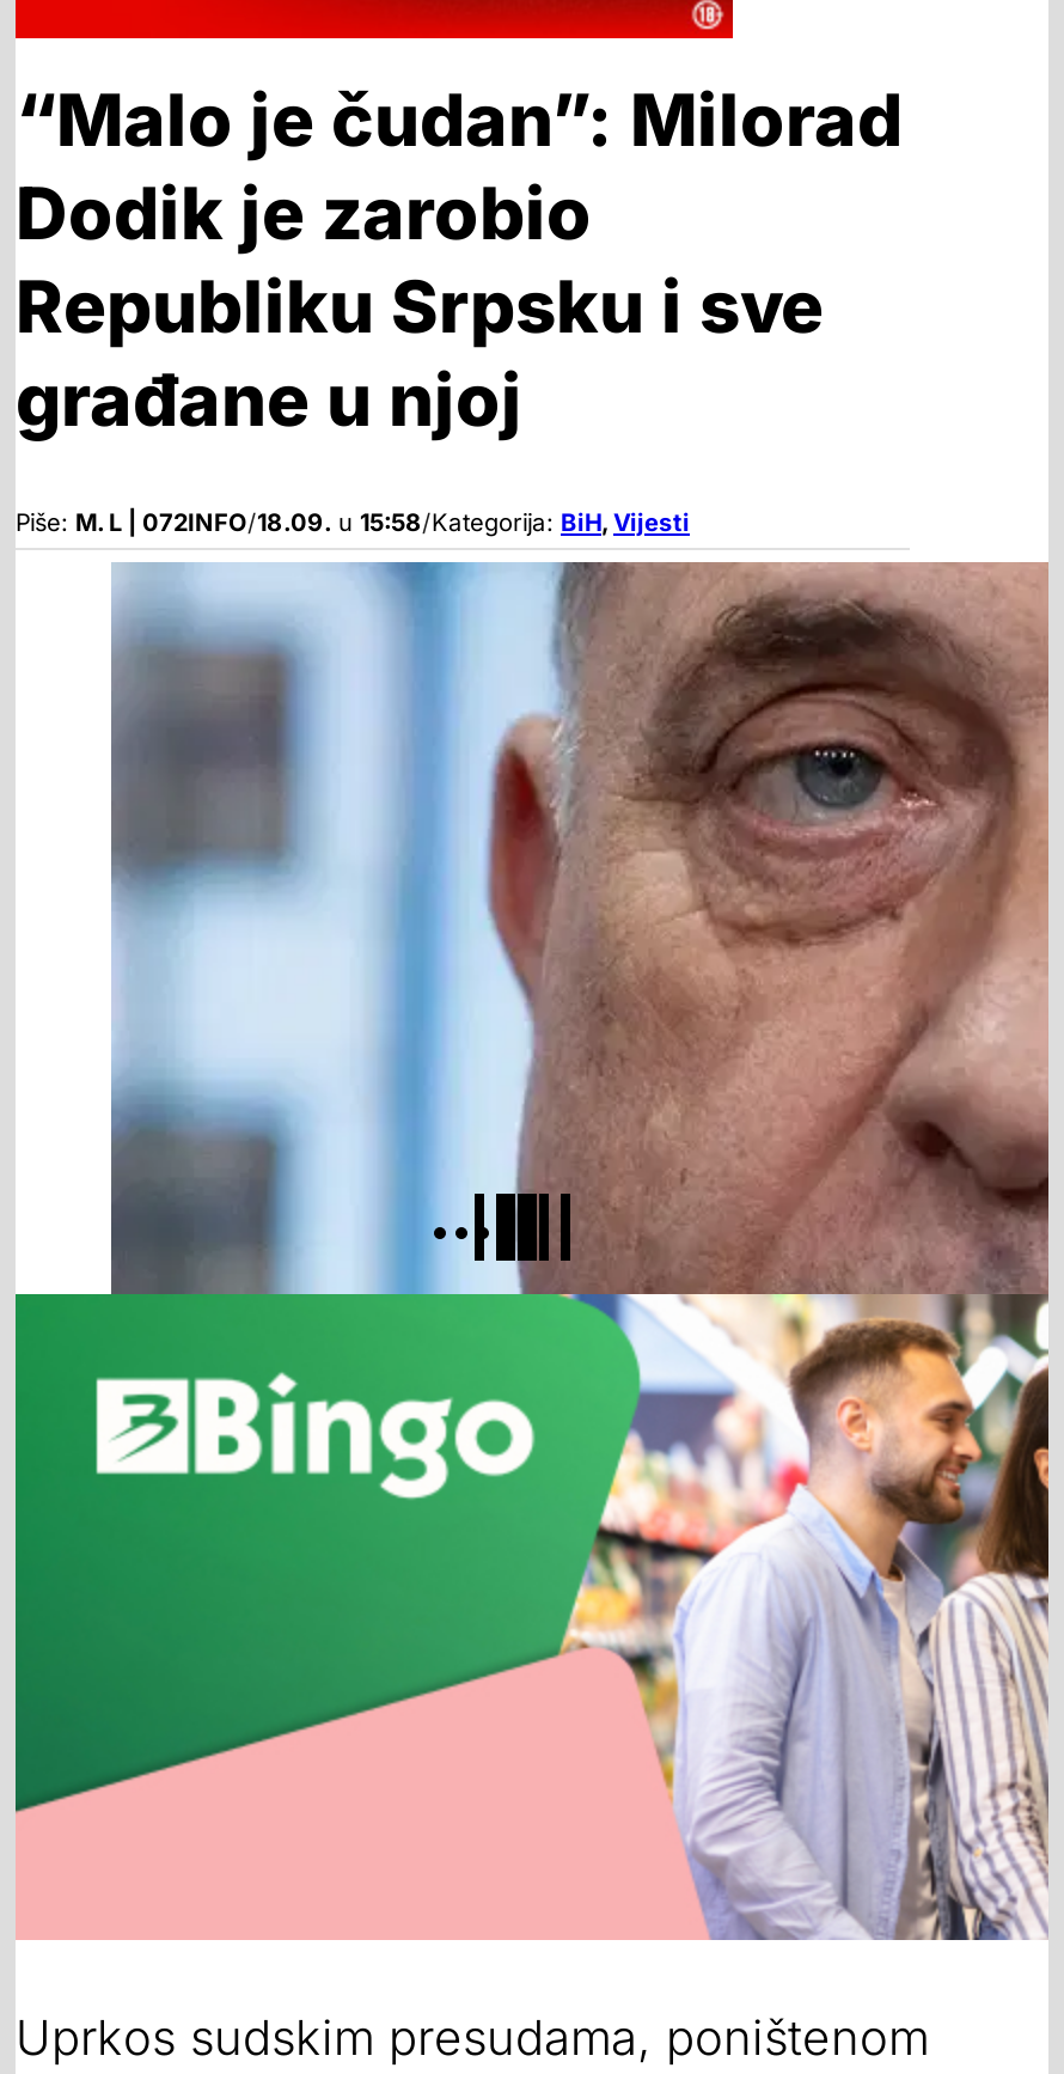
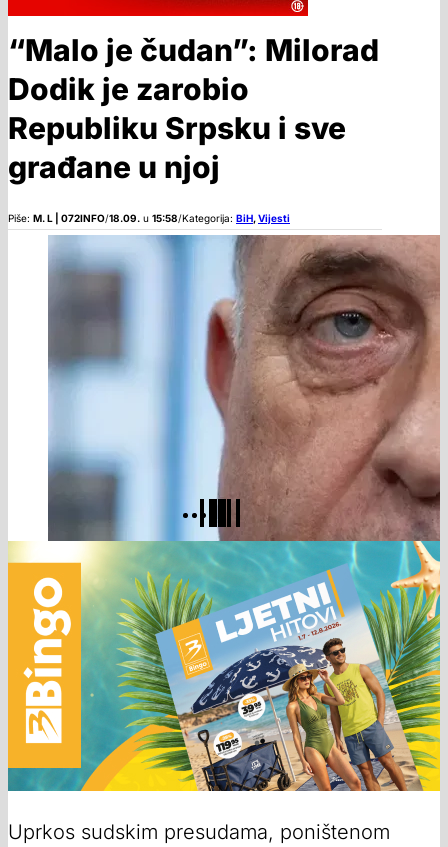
[13,1292,1051,1940] [image] -> [7,540,441,792] [image]

